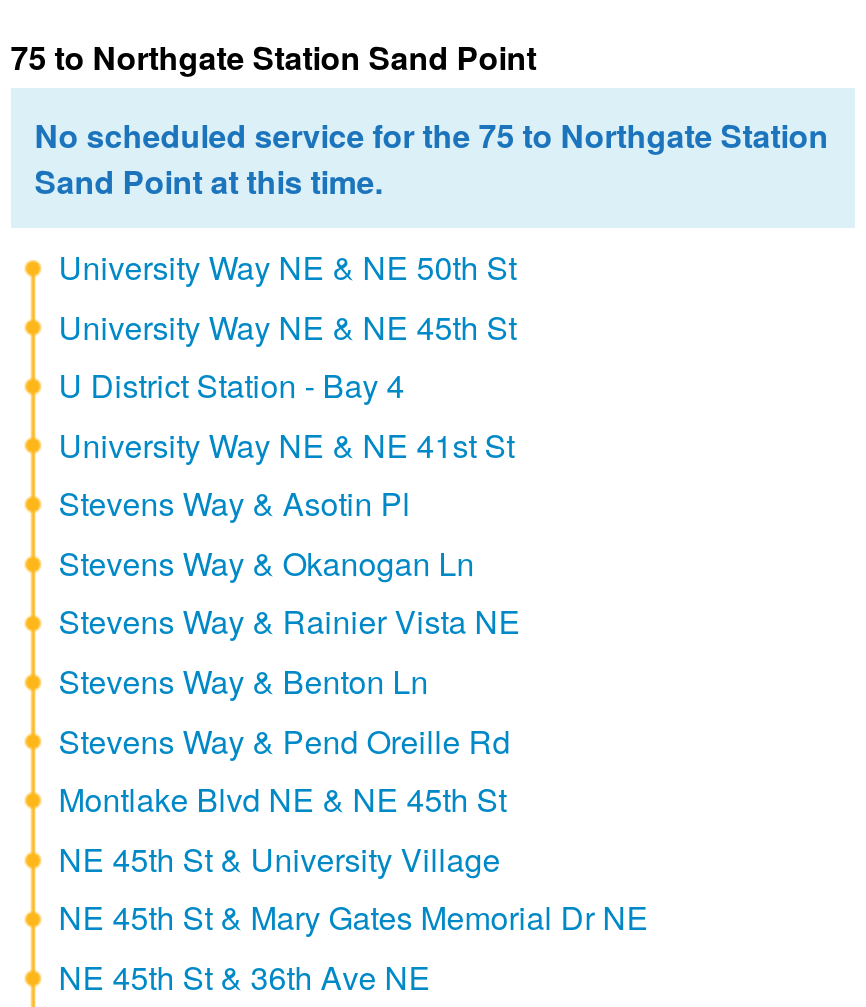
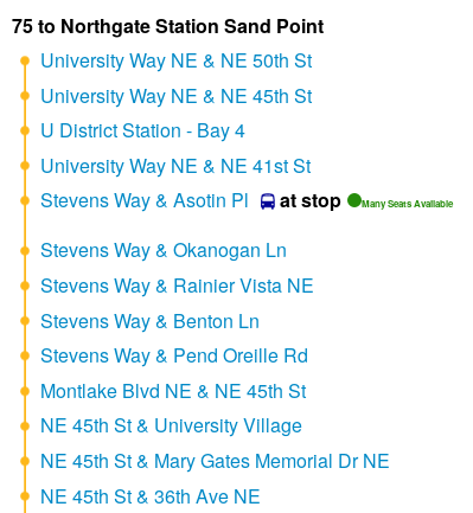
[35,112,829,204] No scheduled service for the 75 to Northgate Station | Sand Point at this time. -> none
none -> [280,186,453,214] at stop | Many Seats Available

